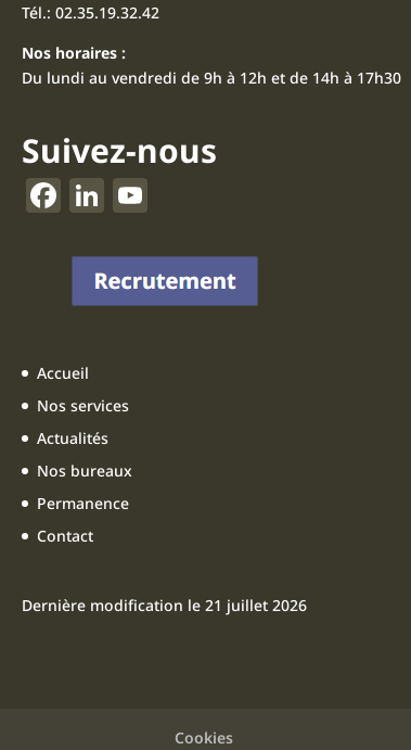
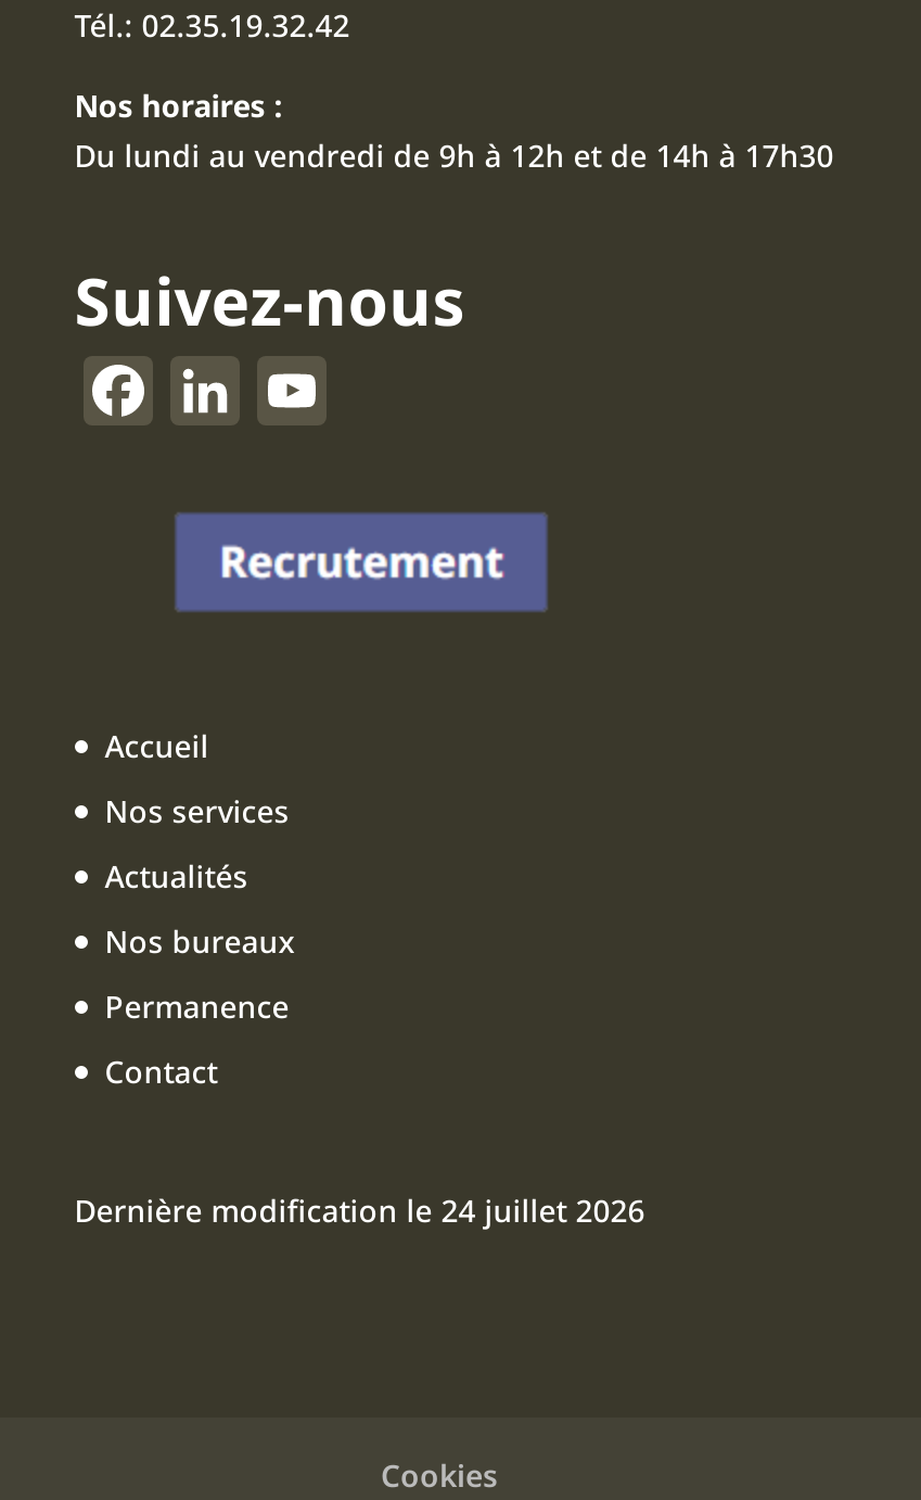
[21,594,307,615] Dernière modification le 21 juillet 2026 -> [74,1189,645,1230] Dernière modification le 24 juillet 2026

